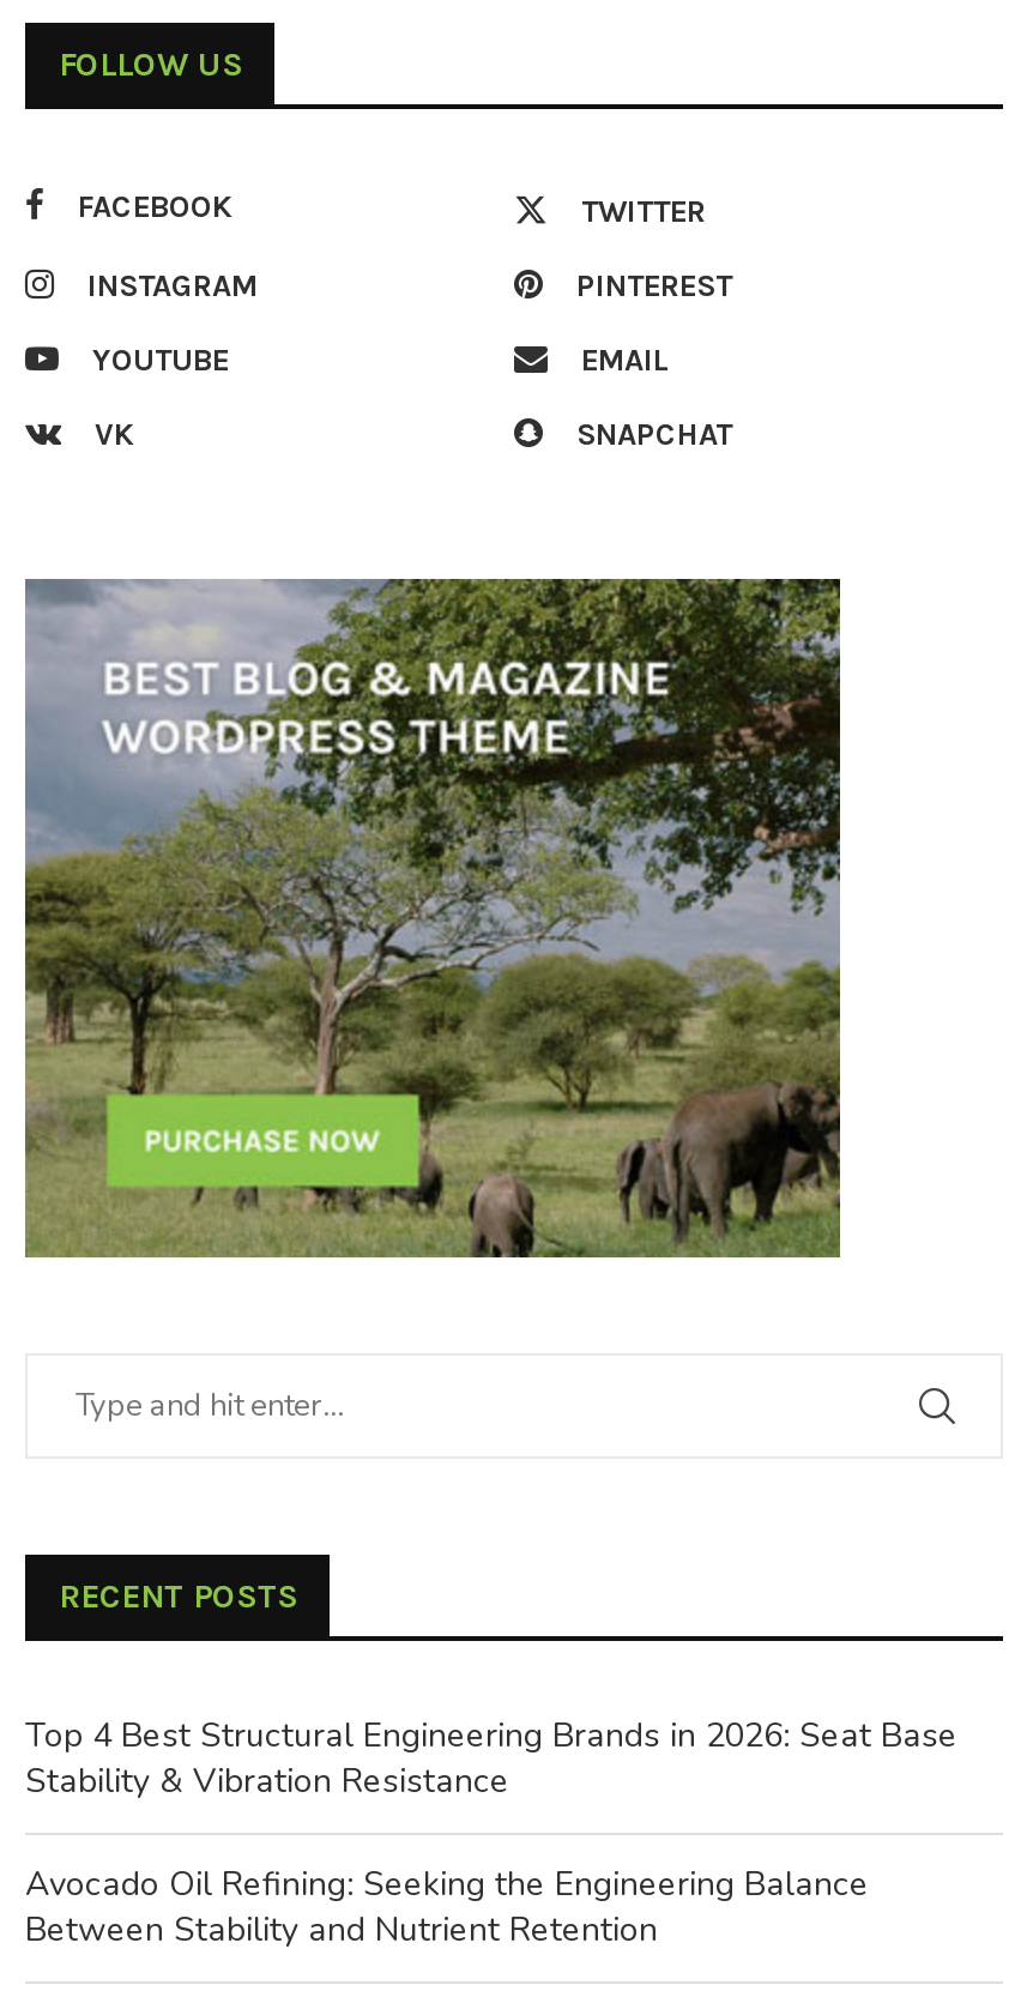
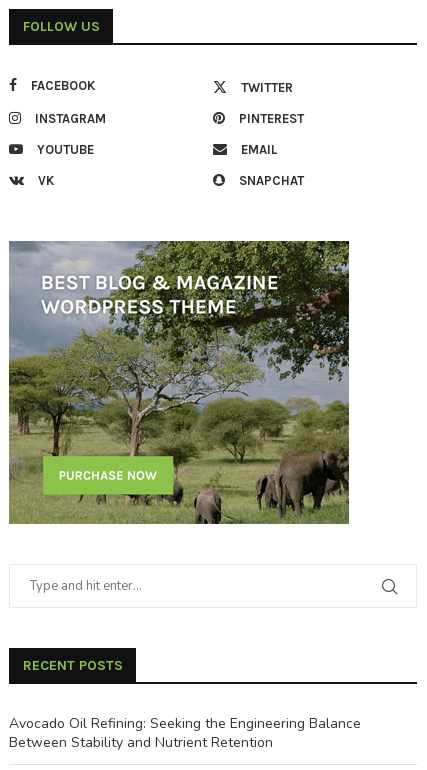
[25,1713,957,1804] Top 4 Best Structural Engineering Brands in 2026: Seat Base | Stability & Vibration Resistance -> none

